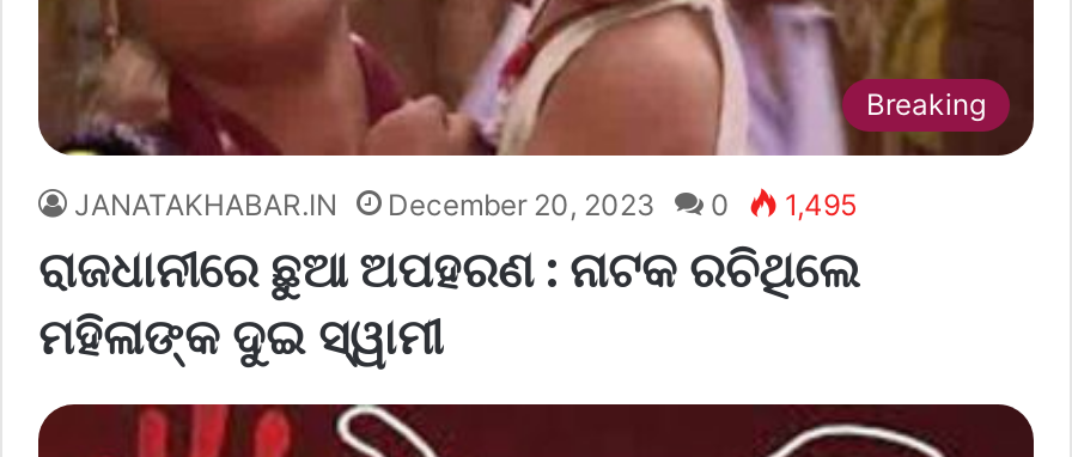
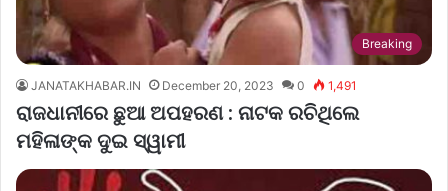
[74,187,857,223] JANATAKHABAR.IN December 20, 2023 0 1,495 -> [31,78,357,93] JANATAKHABAR.IN December 20, 2023 0 1,491

